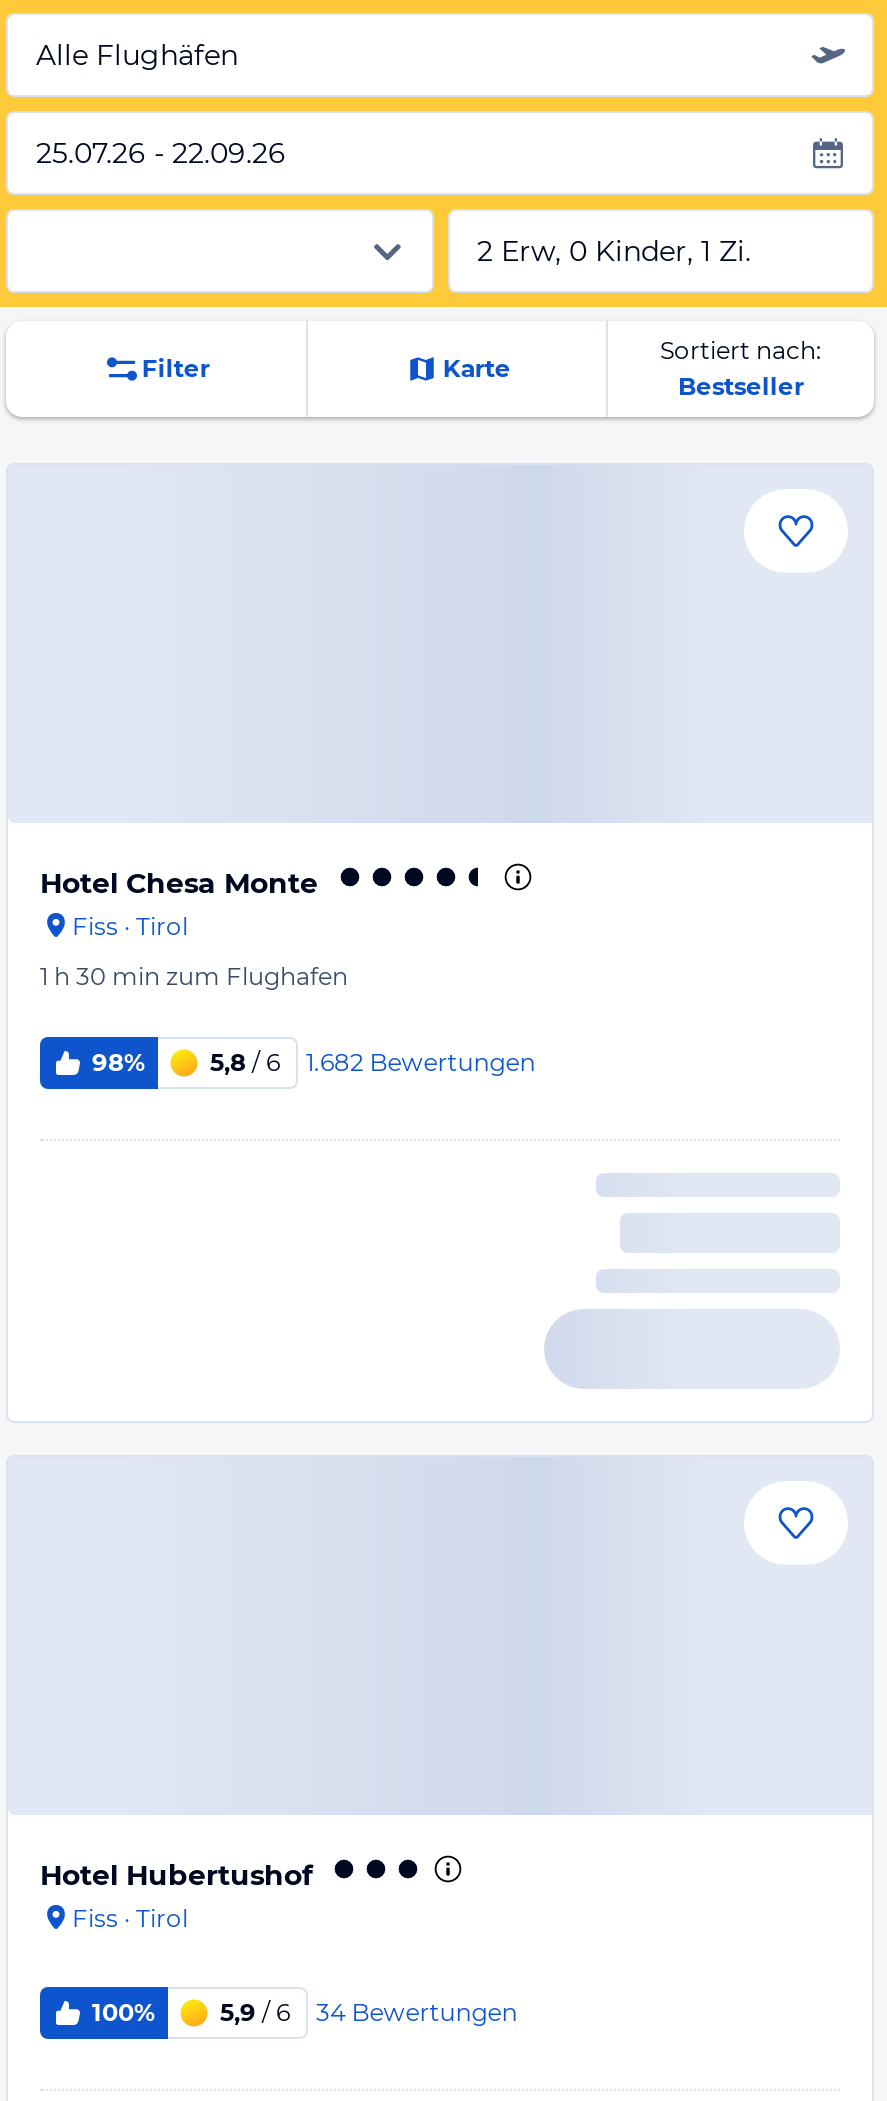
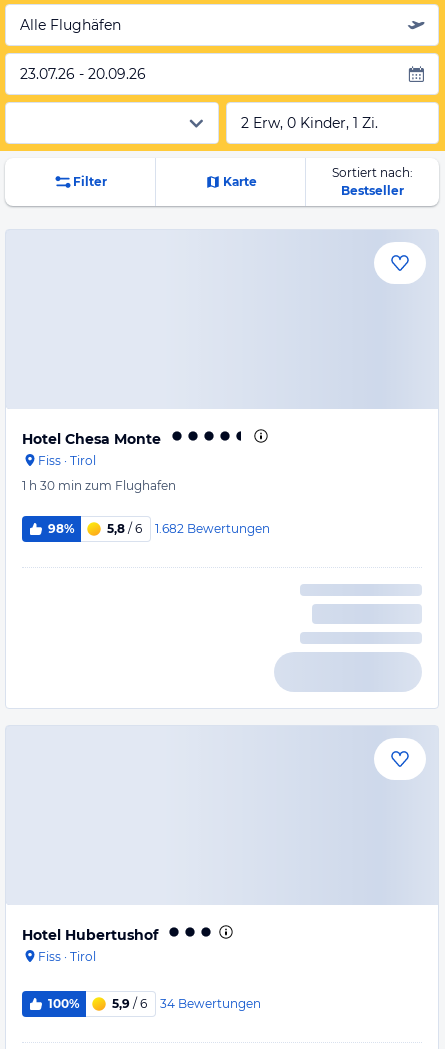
[36,135,286,171] 25.07.26 - 22.09.26 -> [20,65,146,83] 23.07.26 - 20.09.26

